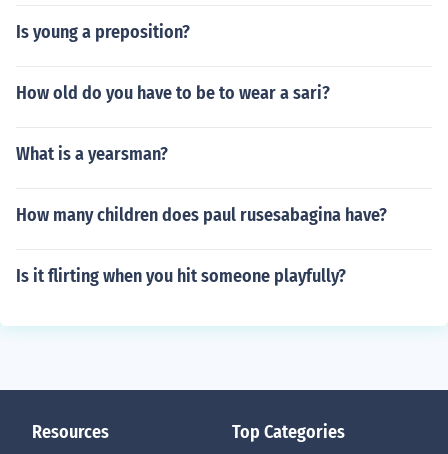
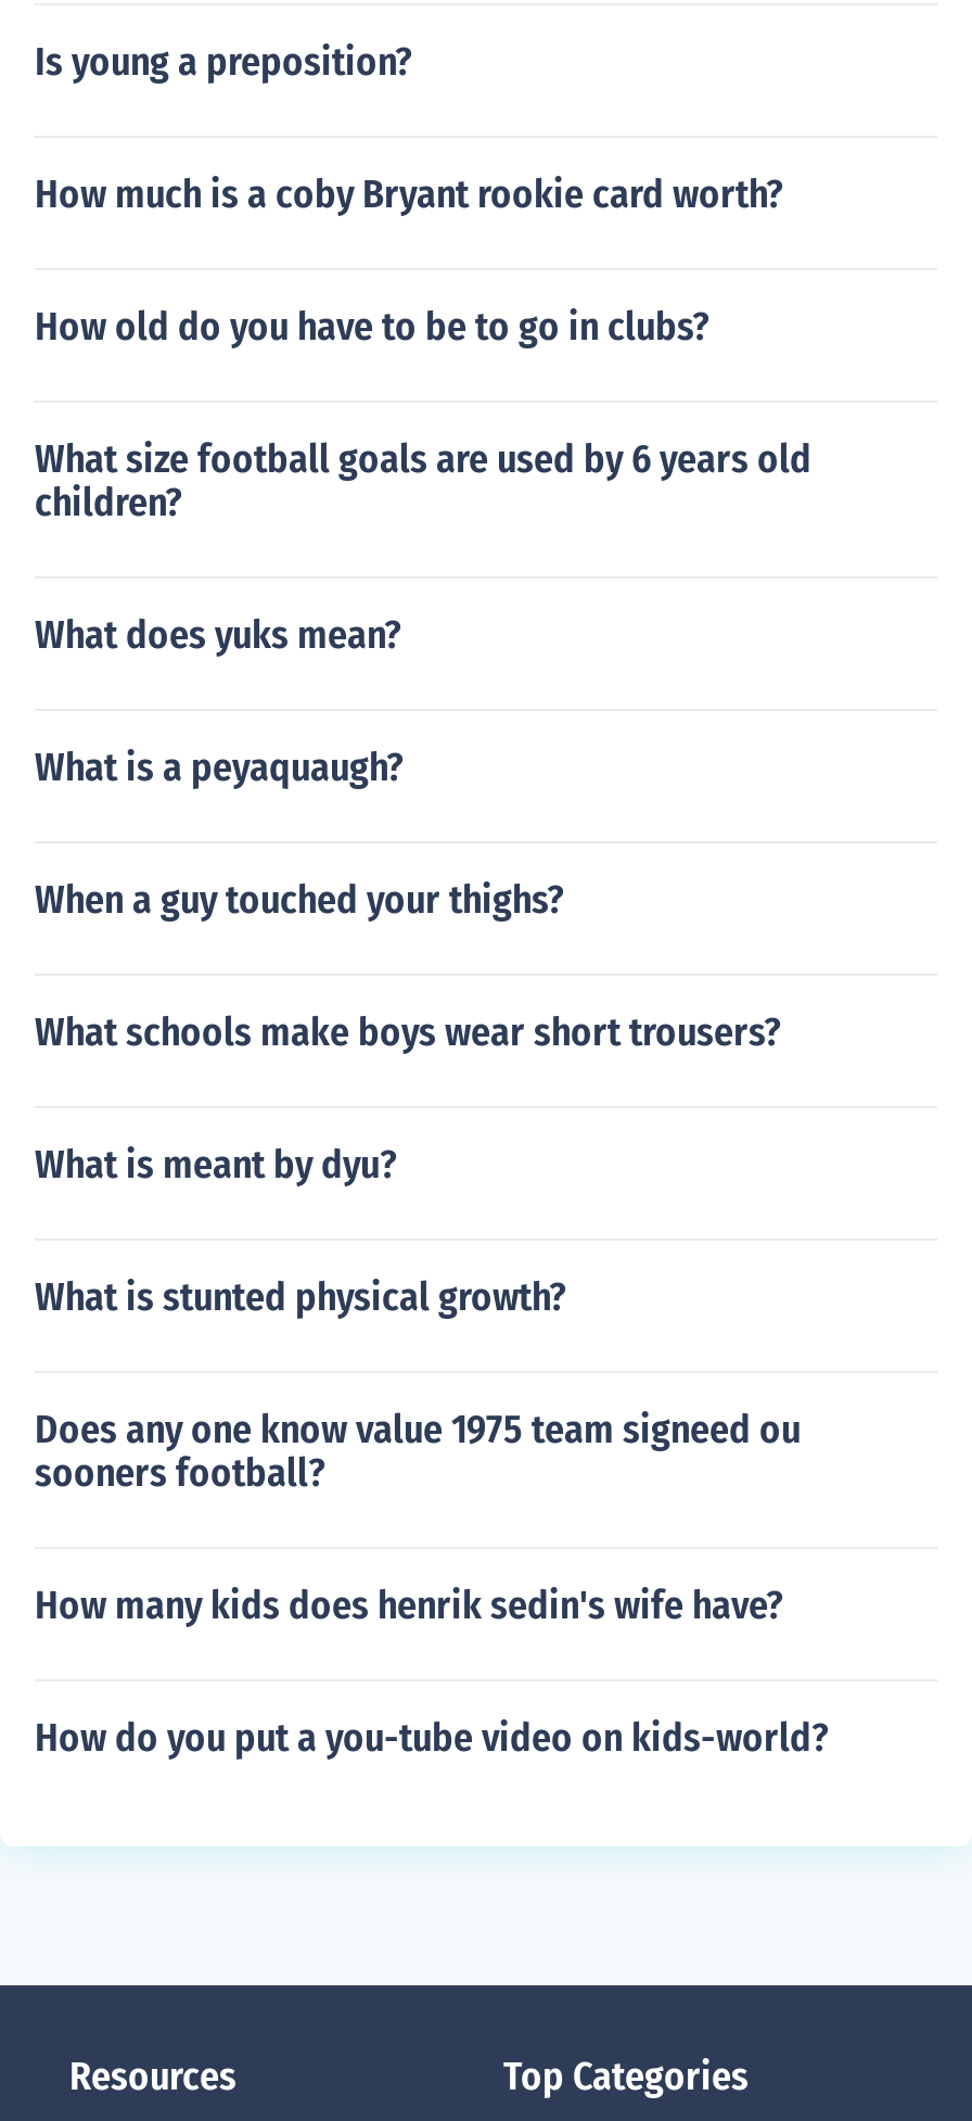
[16,82,387,287] How old do you have to be to wear a sari? | What is a yearsman? | How many children does paul rusesabagina have? | Is it flirting when you hit someone playfully? -> [35,170,829,1762] How much is a coby Bryant rookie card worth? | How old do you have to be to go in clubs? | What size football goals are used by 6 years old | children? | What does yuks mean? | What is a peyaquaugh? | When a guy touched your thighs? | What schools make boys wear short trousers? | What is meant by dyu? | What is stunted physical growth? | Does any one know value 1975 team signeed ou | sooners football? | How many kids does henrik sedin's wife have? | How do you put a you-tube video on kids-world?

